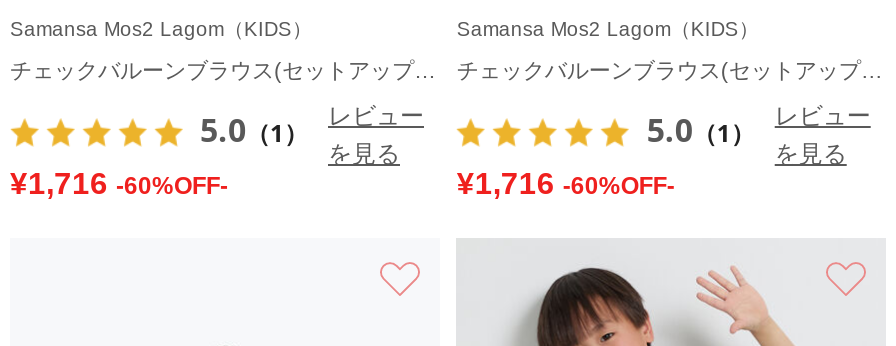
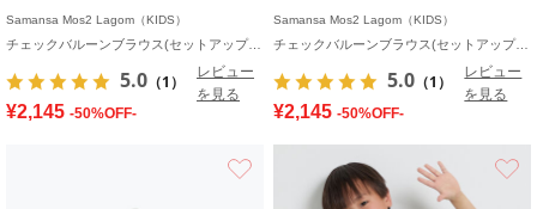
[10,166,228,200] ¥1,716 -60%OFF- -> [6,101,137,122] ¥2,145 -50%OFF-
[457,166,675,200] ¥1,716 -60%OFF- -> [274,101,404,122] ¥2,145 -50%OFF-

